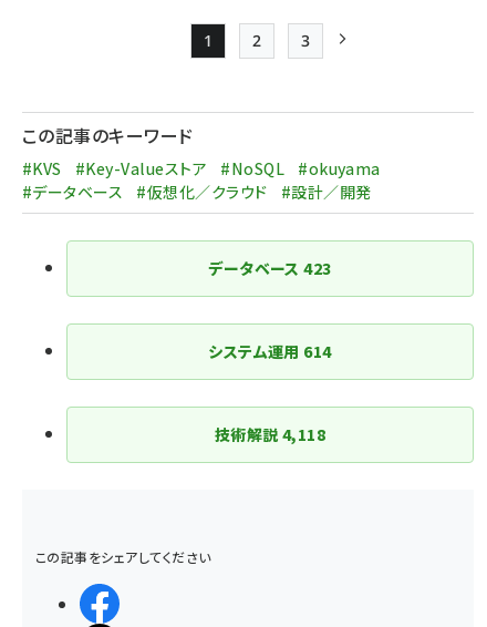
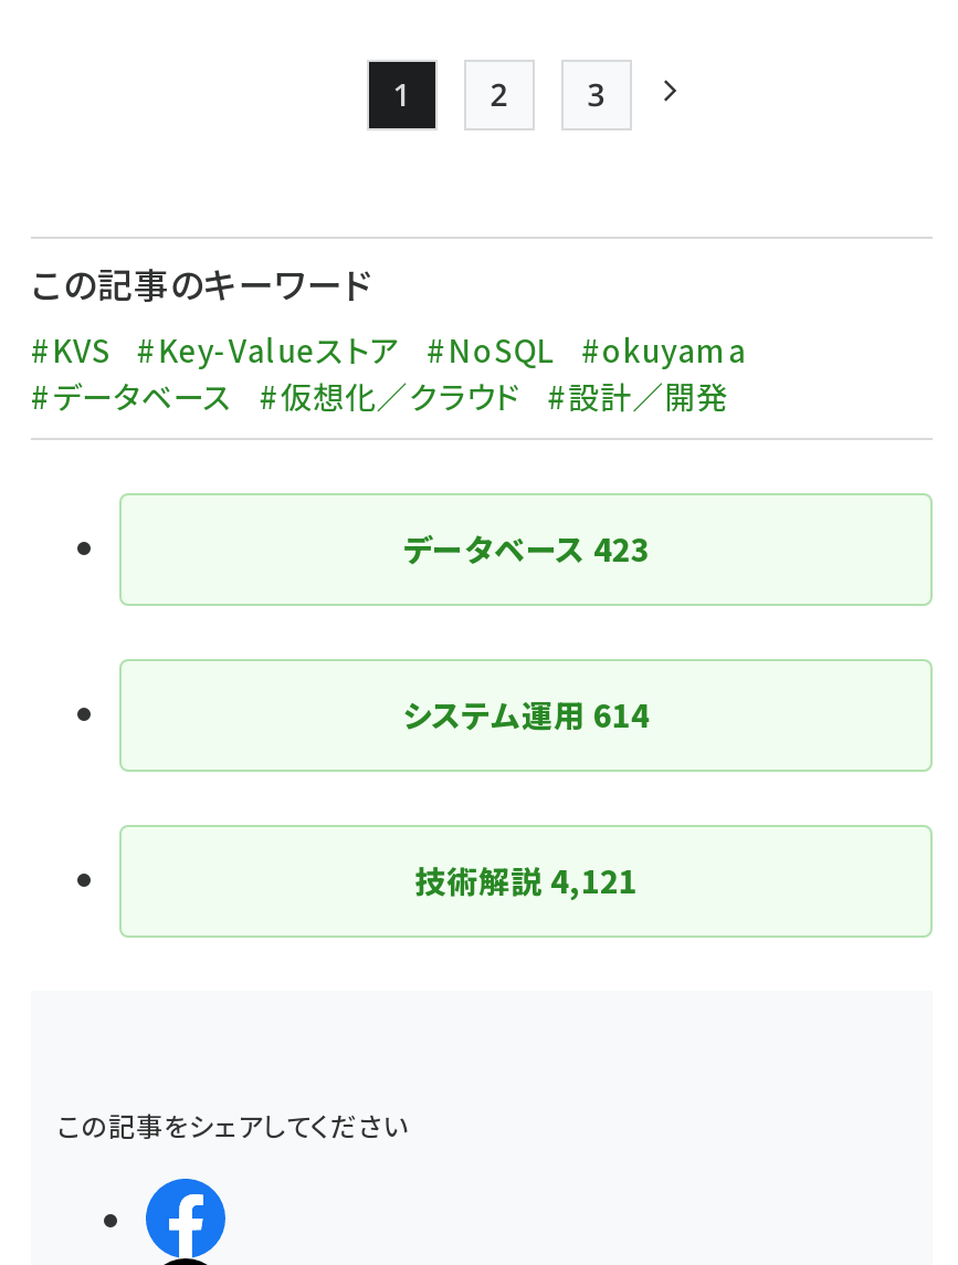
[214,423,326,445] 技術解説4,118 -> [415,858,637,902] 技術解説4,121

